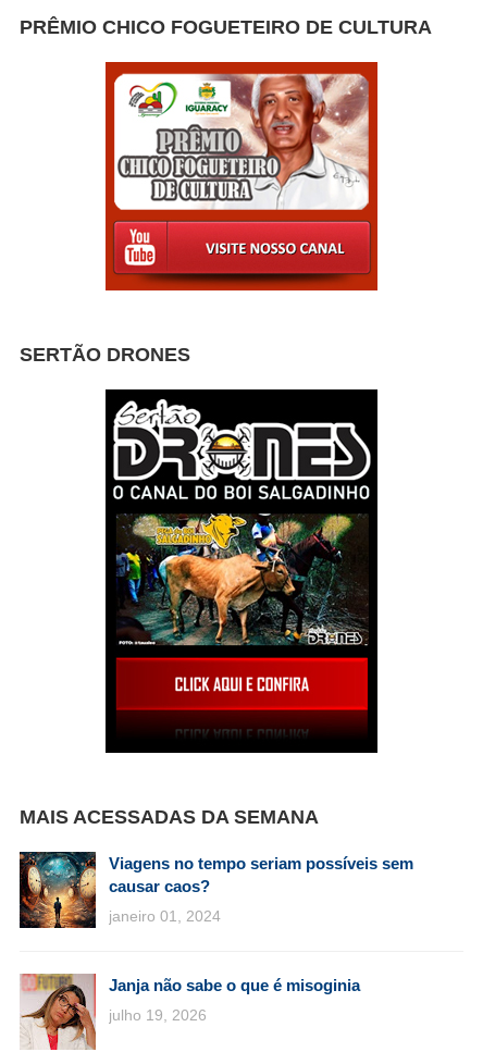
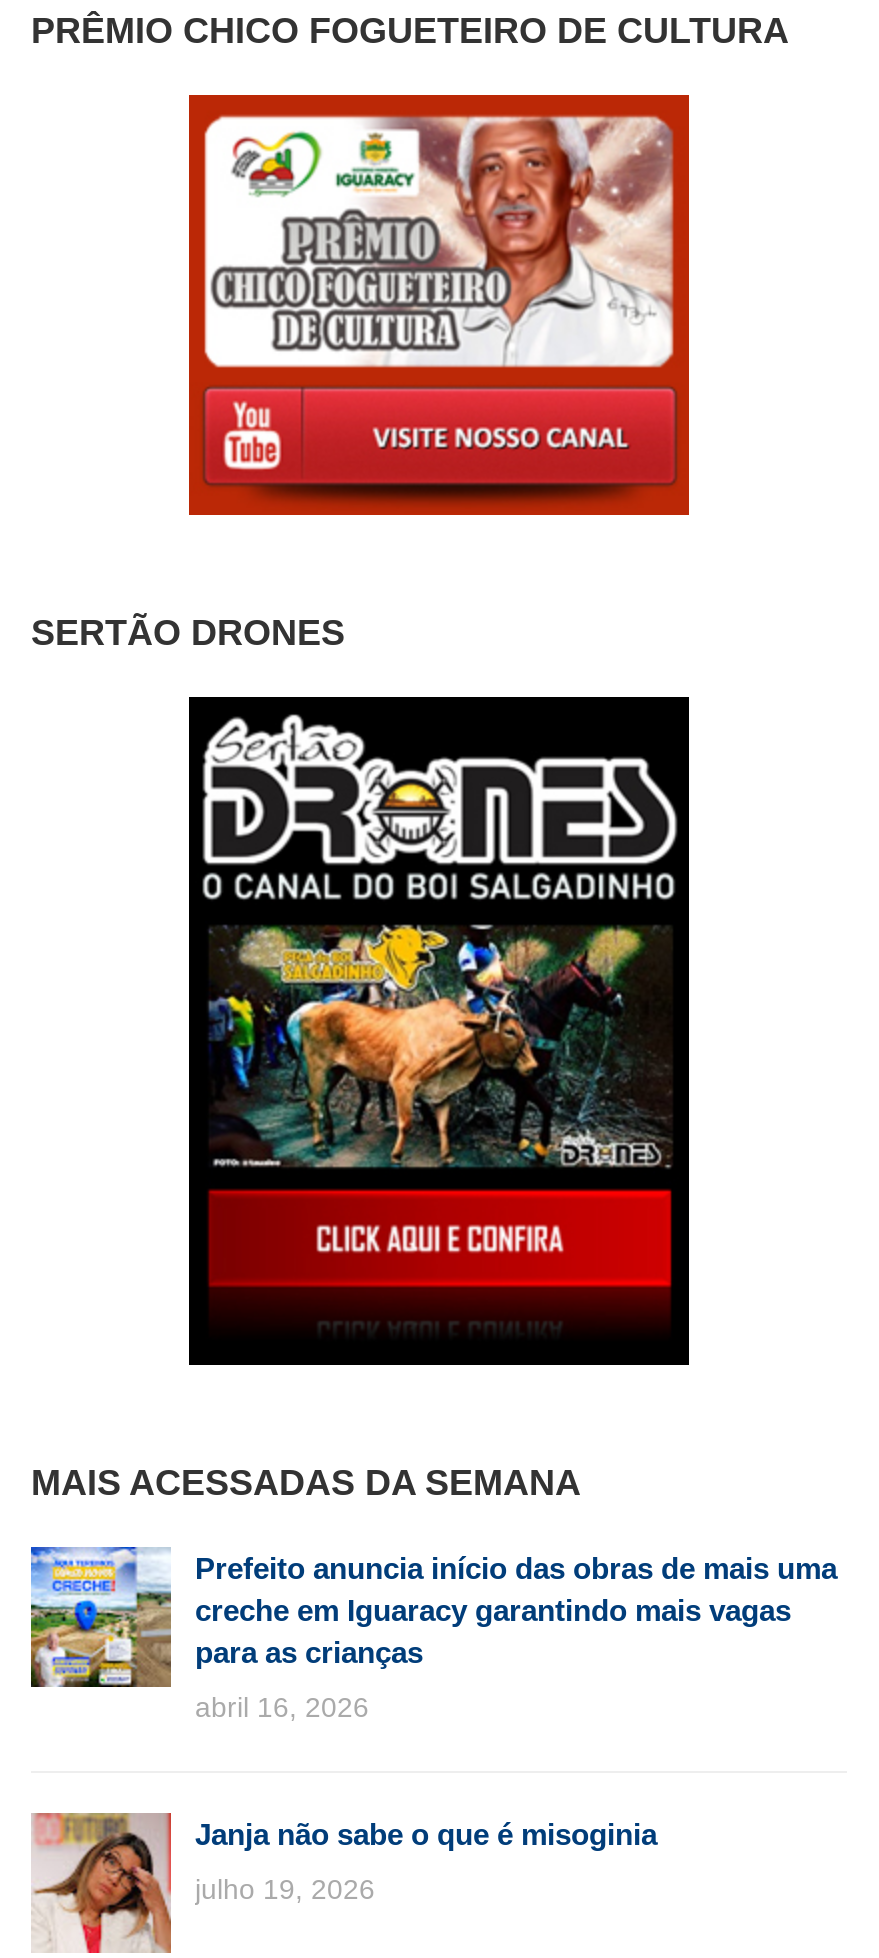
[18,851,413,929] [image] | Viagens no tempo seriam possíveis sem | causar caos? -> [29,1545,837,1689] [image] | Prefeito anuncia início das obras de mais uma | creche em Iguaracy garantindo mais vagas | para as crianças
[109,908,221,925] janeiro 01, 2024 -> [195,1691,369,1723] abril 16, 2026

